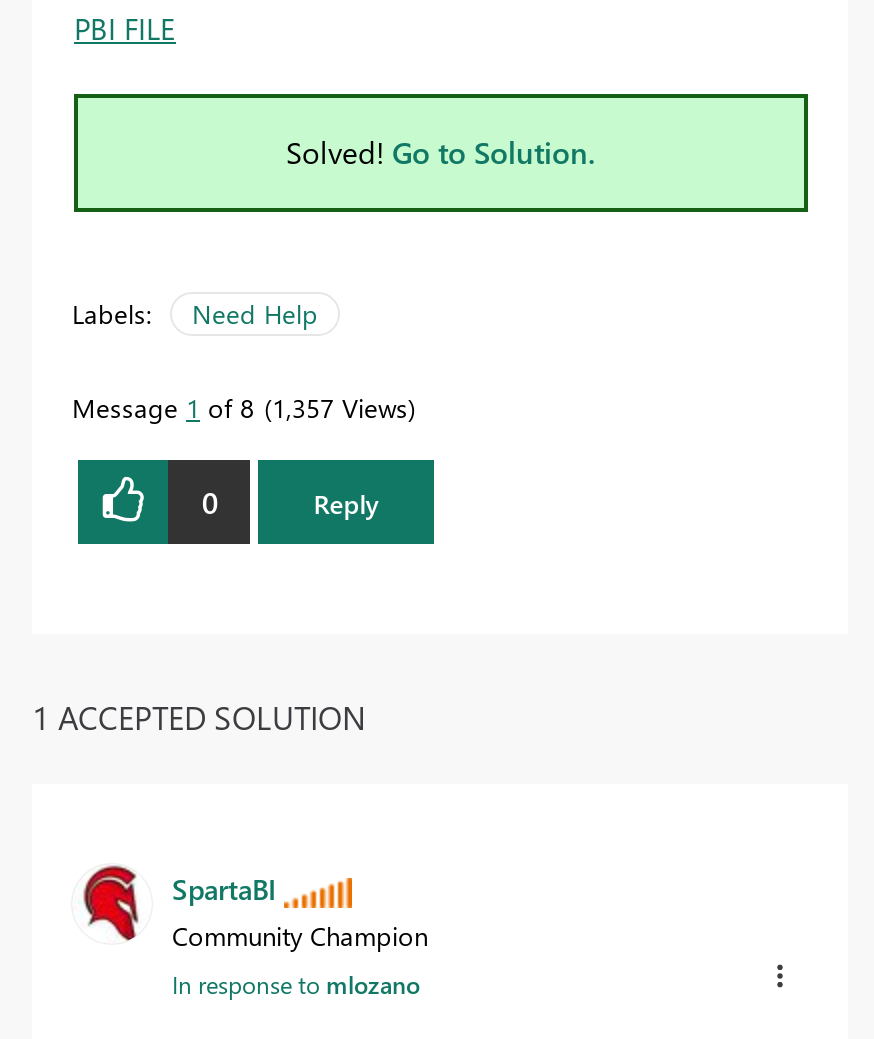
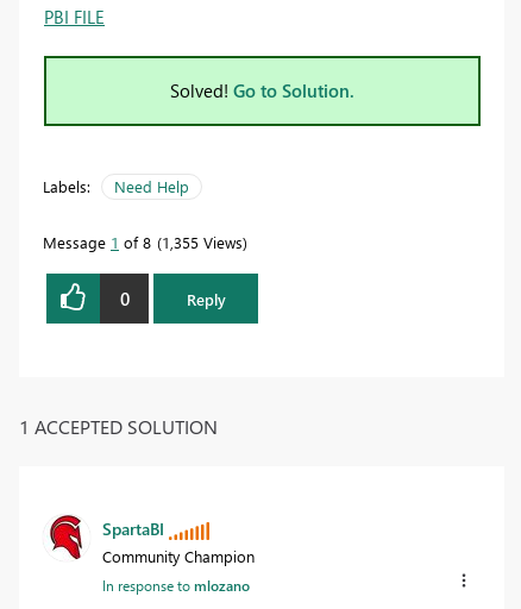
[72,390,408,424] Message 1 of 8 1,357 Views -> [43,232,243,252] Message 1 of 8 1,355 Views

